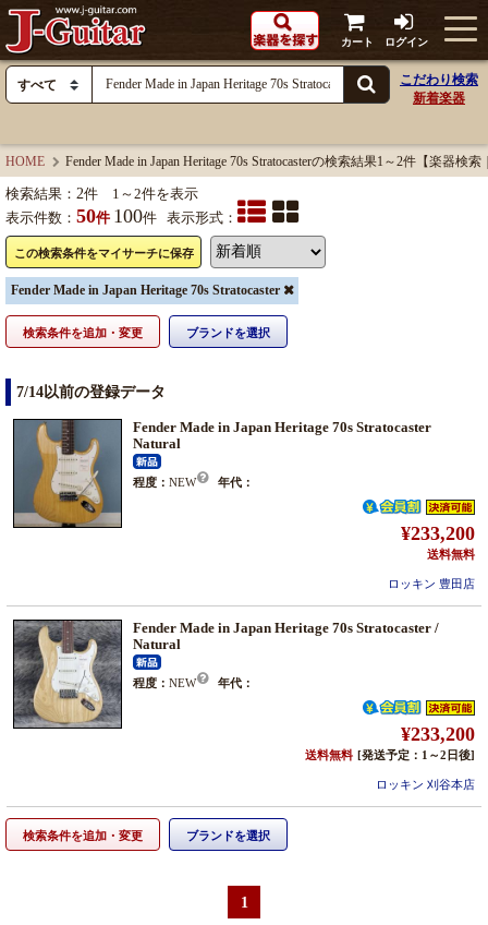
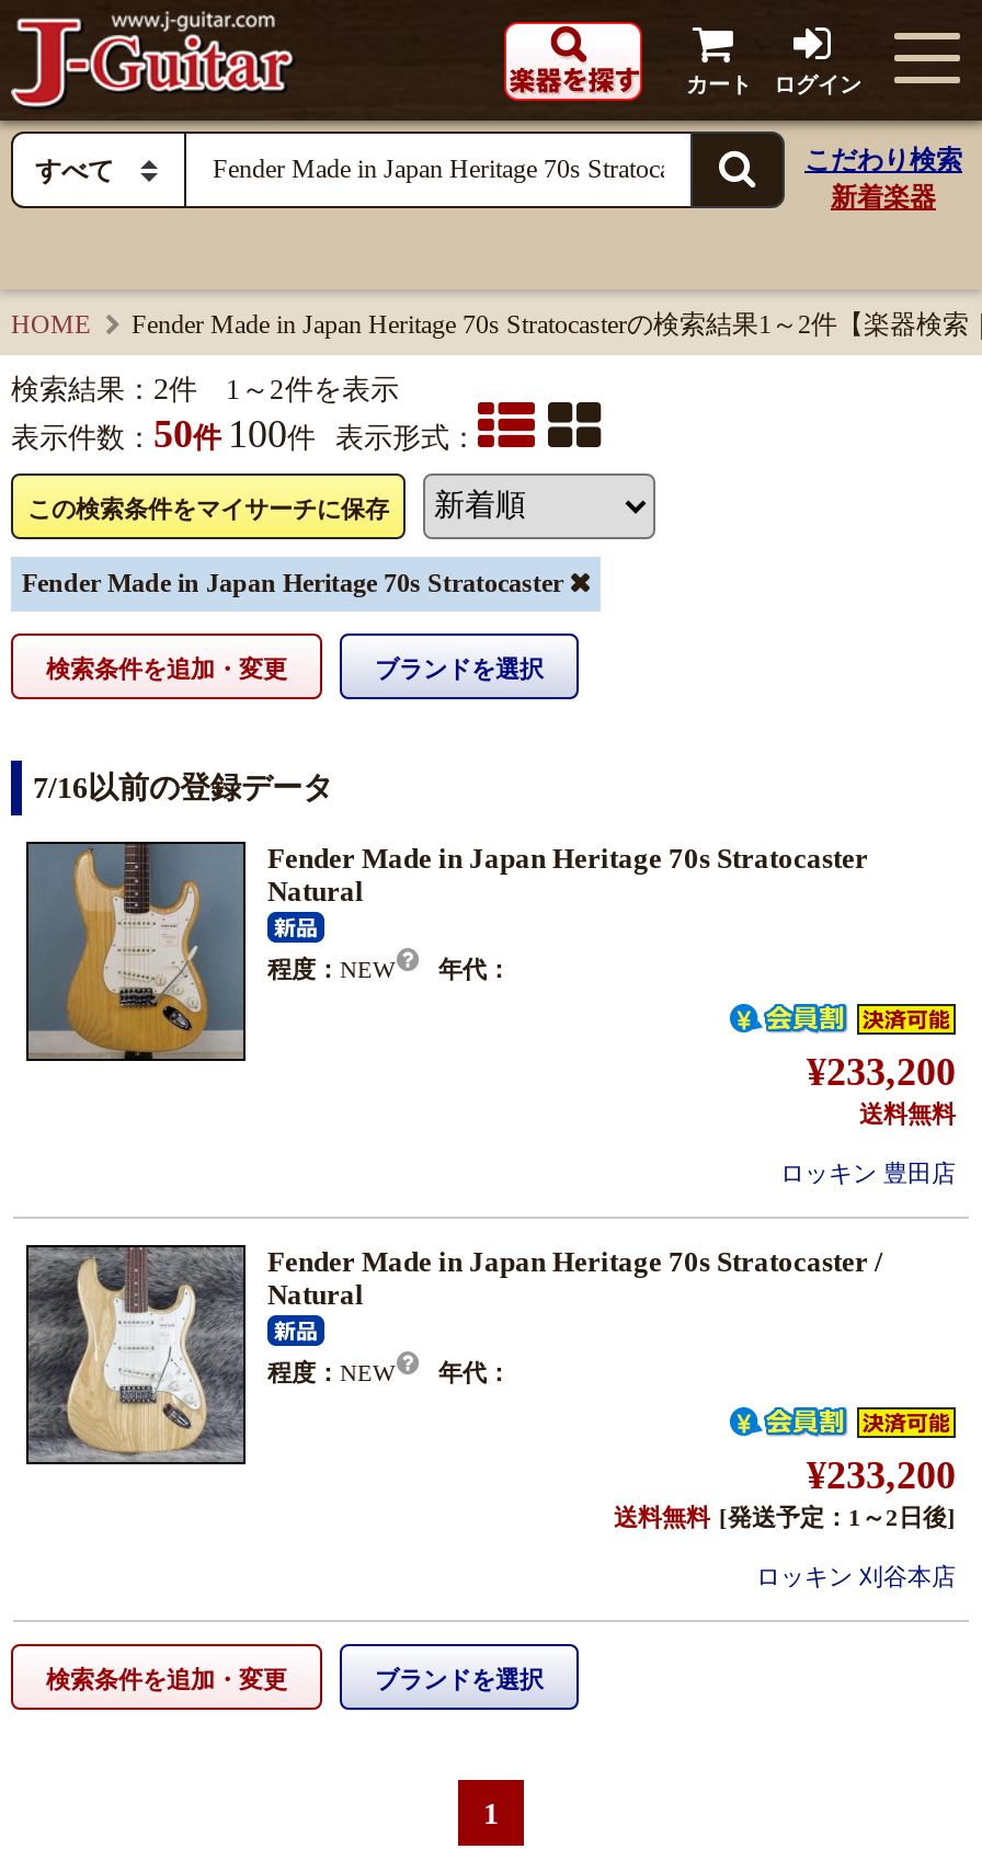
[16,384,166,400] 7/14以前の登録データ -> [33,772,333,804] 7/16以前の登録データ

